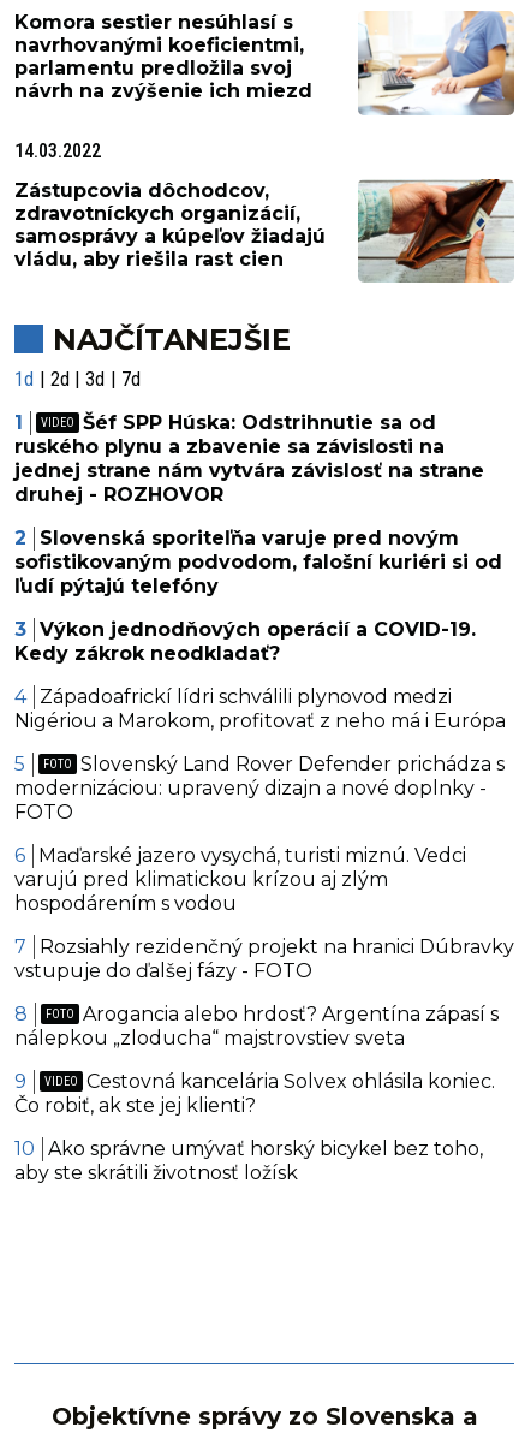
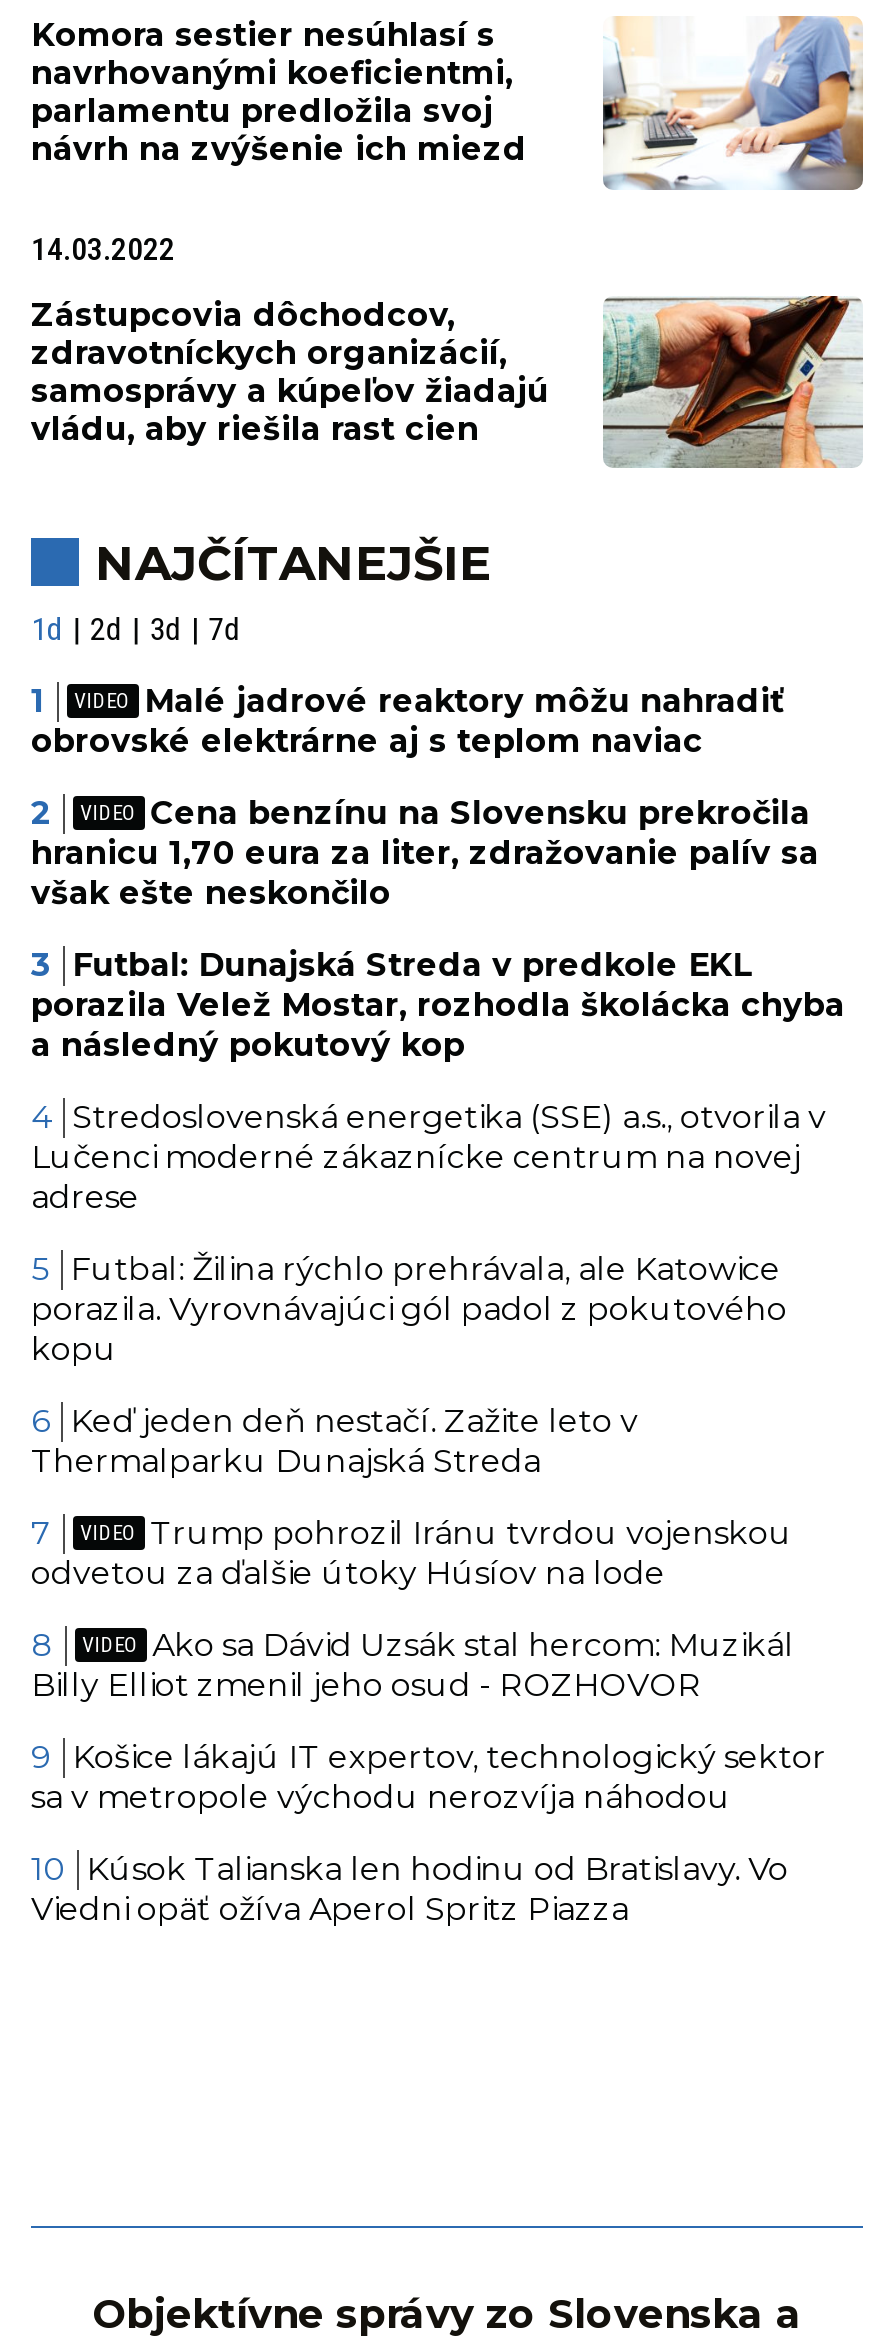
[14,412,484,506] Šéf SPP Húska: Odstrihnutie sa od | ruského plynu a zbavenie sa závislosti na | jednej strane nám vytvára závislosť na strane | druhej - ROZHOVOR -> [31,683,784,761] Malé jadrové reaktory môžu nahradiť | obrovské elektrárne aj s teplom naviac
[14,527,502,598] Slovenská sporiteľňa varuje pred novým | sofistikovaným podvodom, falošní kuriéri si od | ľudí pýtajú telefóny -> [31,795,819,913] Cena benzínu na Slovensku prekročila | hranicu 1,70 eura za liter, zdražovanie palív sa | však ešte neskončilo
[14,618,475,665] Výkon jednodňových operácií a COVID-19. | Kedy zákrok neodkladať? -> [31,947,845,1065] Futbal: Dunajská Streda v predkole EKL | porazila Velež Mostar, rozhodla školácka chyba | a následný pokutový kop
[14,686,506,732] Západoafrickí lídri schválili plynovod medzi | Nigériou a Marokom, profitovať z neho má i Európa -> [31,1099,826,1217] Stredoslovenská energetika (SSE) a.s., otvorila v | Lučenci moderné zákaznícke centrum na novej | adrese
[14,753,504,824] Slovenský Land Rover Defender prichádza s | modernizáciou: upravený dizajn a nové doplnky - | FOTO -> [31,1251,787,1369] Futbal: Žilina rýchlo prehrávala, ale Katowice | porazila. Vyrovnávajúci gól padol z pokutového | kopu
[14,844,466,915] Maďarské jazero vysychá, turisti miznú. Vedci | varujú pred klimatickou krízou aj zlým | hospodárením s vodou -> [31,1403,638,1481] Keď jeden deň nestačí. Zažite leto v | Thermalparku Dunajská Streda
[14,936,514,983] Rozsiahly rezidenčný projekt na hranici Dúbravky | vstupuje do ďalšej fázy - FOTO -> [31,1515,792,1593] Trump pohrozil Iránu tvrdou vojenskou | odvetou za ďalšie útoky Húsíov na lode
[14,1003,498,1050] Arogancia alebo hrdosť? Argentína zápasí s | nálepkou „zloducha“ majstrovstiev sveta -> [31,1627,794,1705] Ako sa Dávid Uzsák stal hercom: Muzikál | Billy Elliot zmenil jeho osud - ROZHOVOR
[14,1070,494,1117] Cestovná kancelária Solvex ohlásila koniec. | Čo robiť, ak ste jej klienti? -> [31,1739,826,1817] Košice lákajú IT expertov, technologický sektor | sa v metropole východu nerozvíja náhodou
[14,1138,482,1185] Ako správne umývať horský bicykel bez toho, | aby ste skrátili životnosť ložísk -> [31,1851,788,1929] Kúsok Talianska len hodinu od Bratislavy. Vo | Viedni opäť ožíva Aperol Spritz Piazza

